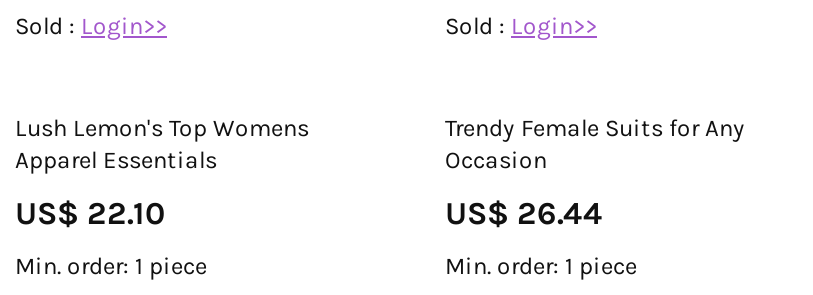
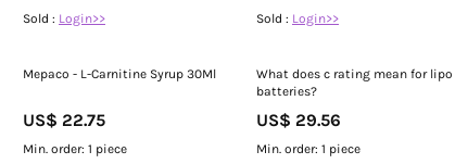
[15,114,309,174] Lush Lemon's Top Womens | Apparel Essentials -> [23,66,216,81] Mepaco - L-Carnitine Syrup 30Ml
[445,114,745,174] Trendy Female Suits for Any | Occasion -> [256,66,453,98] What does c rating mean for lipo | batteries?
[15,194,165,232] US$ 22.10 -> [23,109,105,130] US$ 22.75
[445,194,603,232] US$ 26.44 -> [256,109,341,130] US$ 29.56

